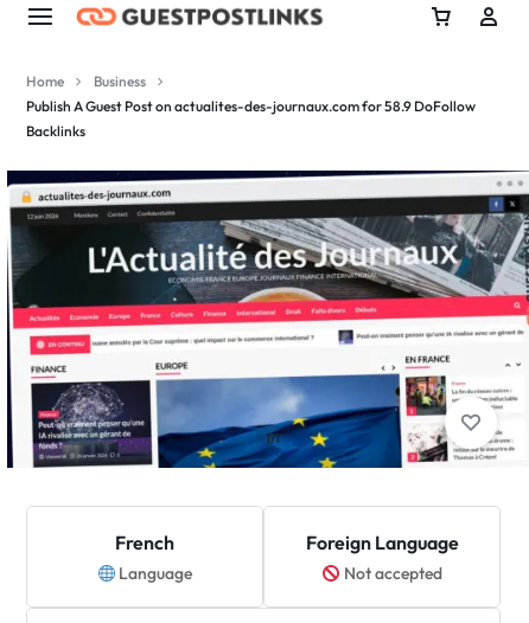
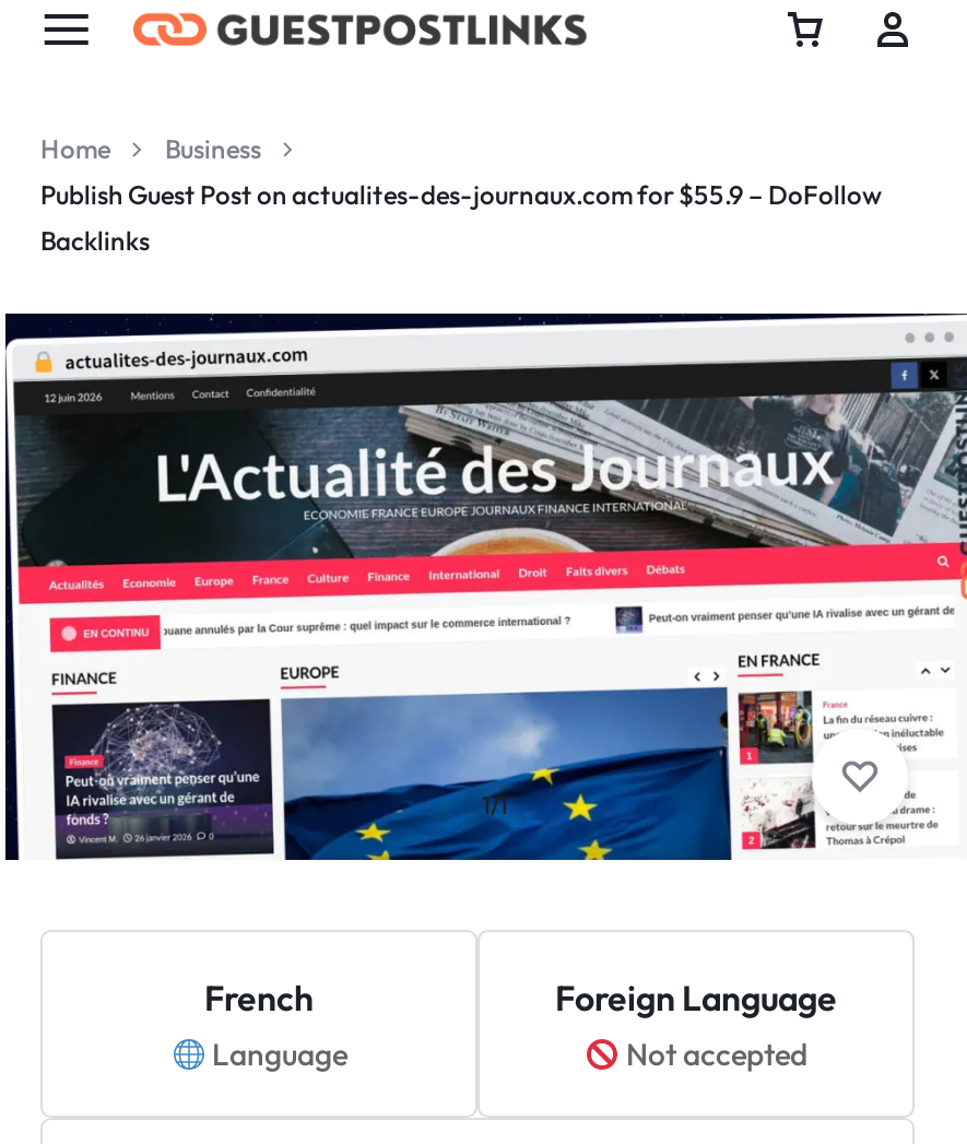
[26,97,476,115] Publish A Guest Post on actualites-des-journaux.com for 58.9 DoFollow -> [40,178,882,211] Publish Guest Post on actualites-des-journaux.com for $55.9 – DoFollow

